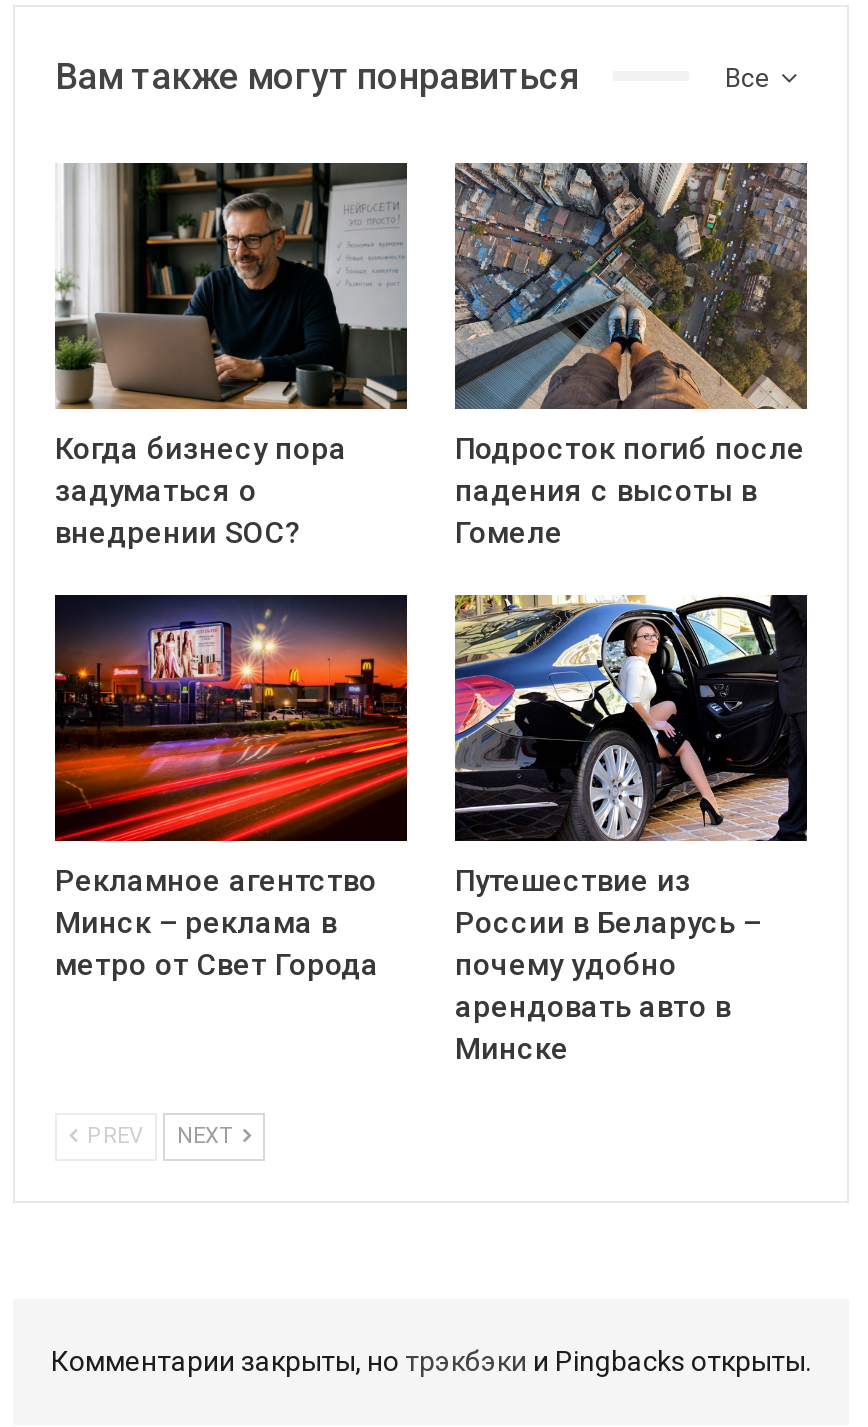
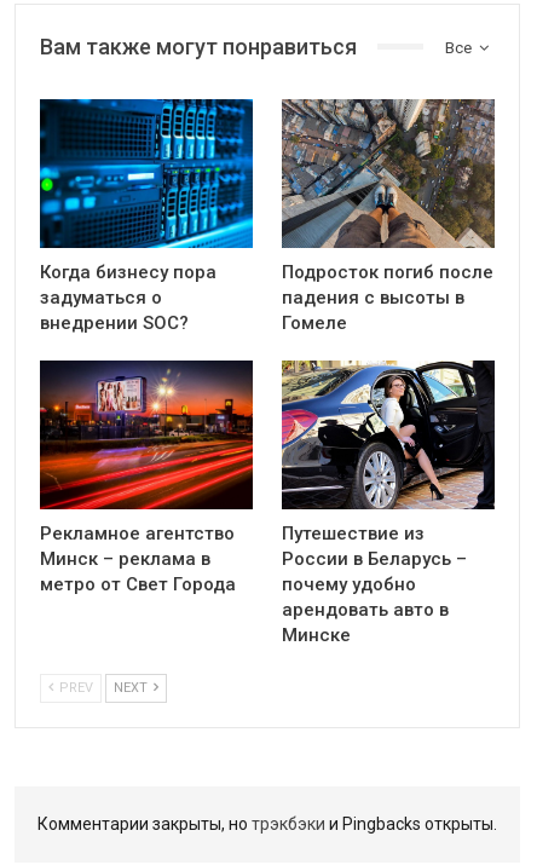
[53,161,409,411] [image] -> [39,98,254,249] [image]

